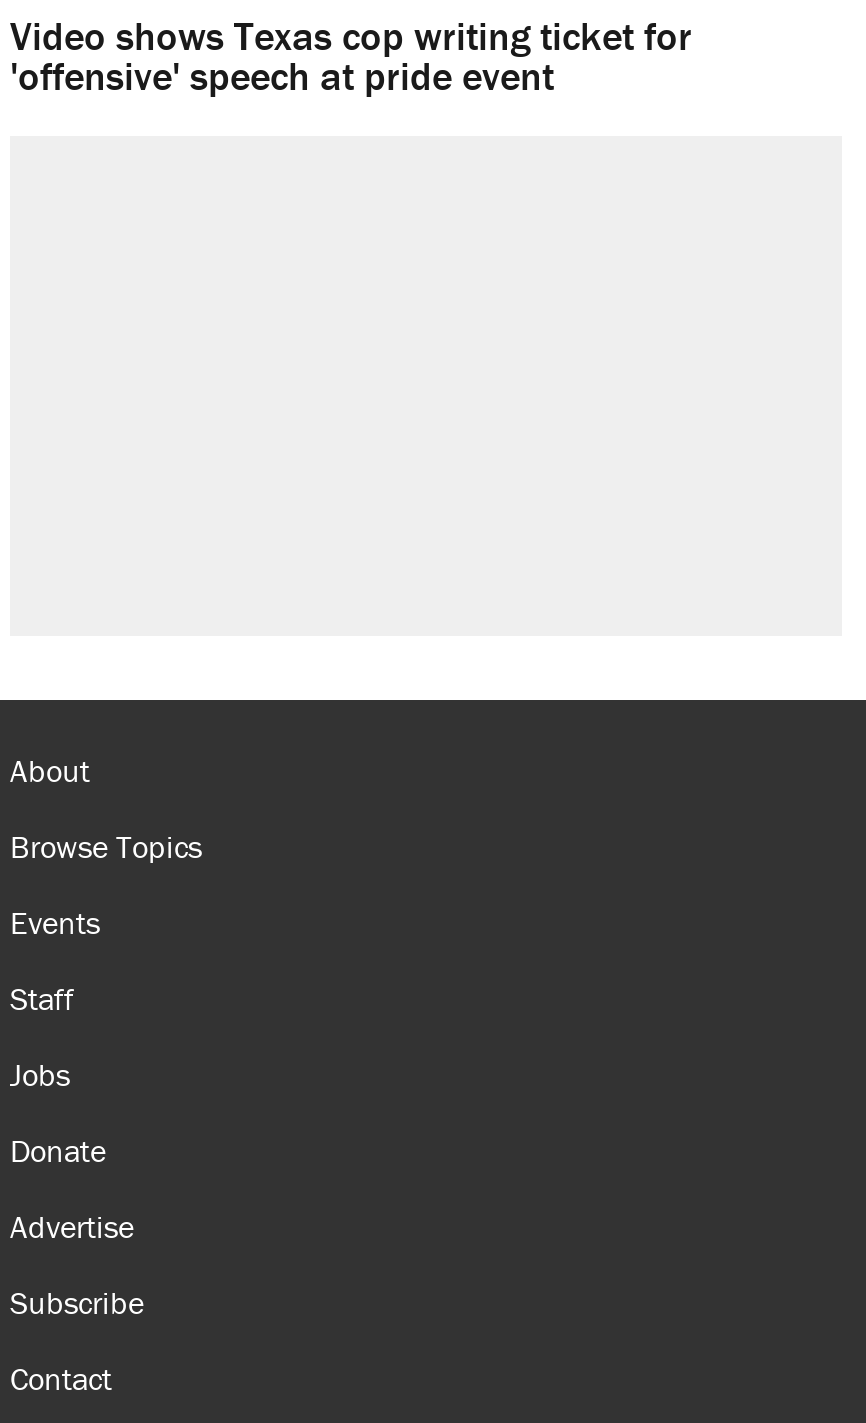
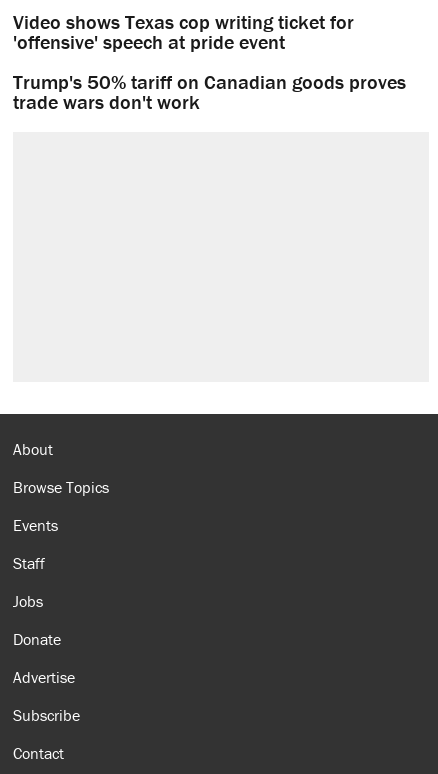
none -> [13,69,406,114] Trump's 50% tariff on Canadian goods proves | trade wars don't work

